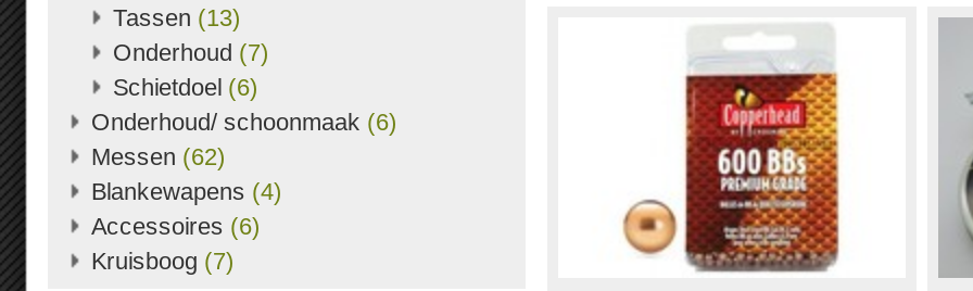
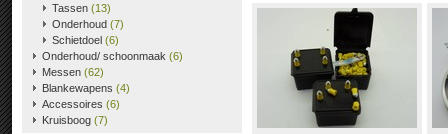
[560,17,903,278] [image] -> [257,7,417,129] [image]

